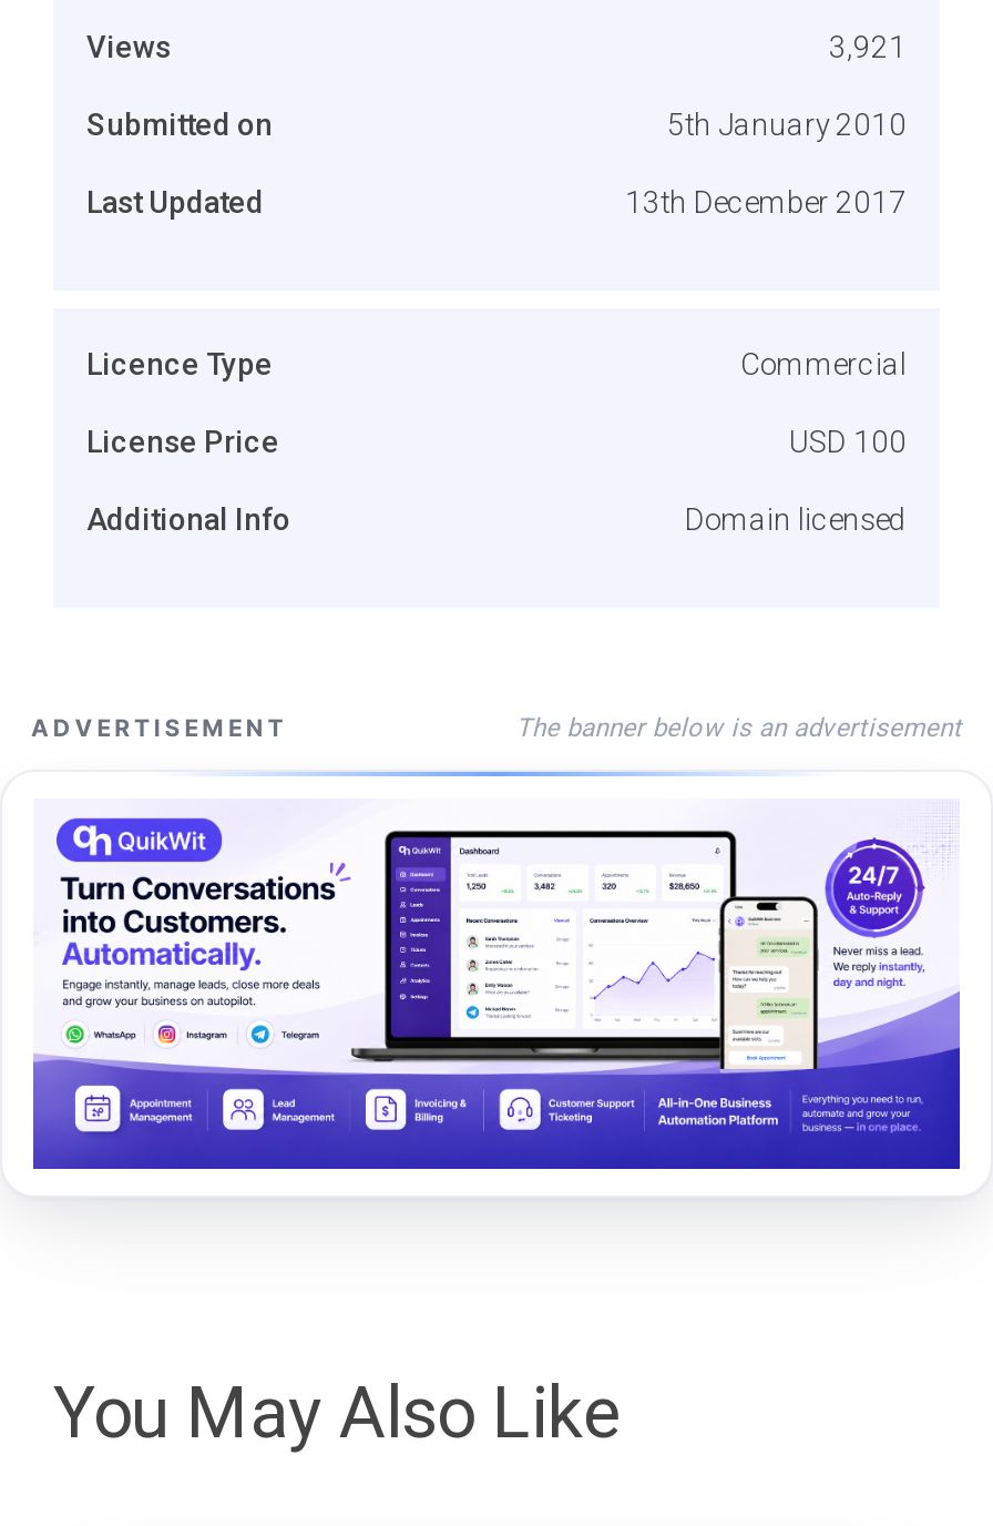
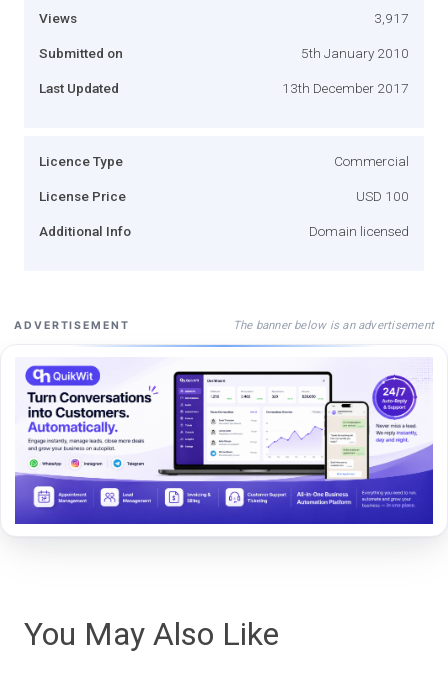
[829,28,907,64] 3,921 -> [374,10,409,26] 3,917

